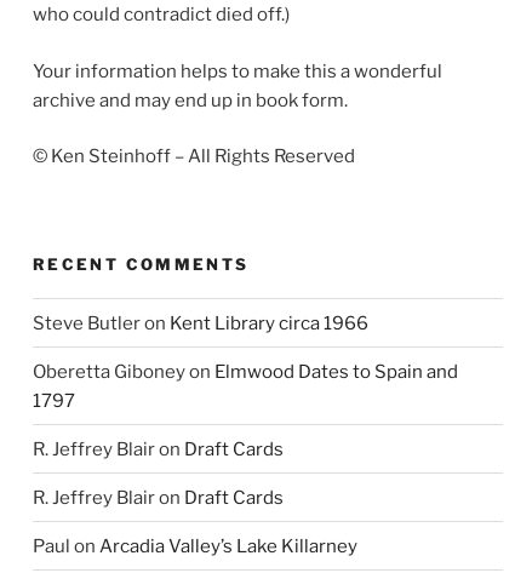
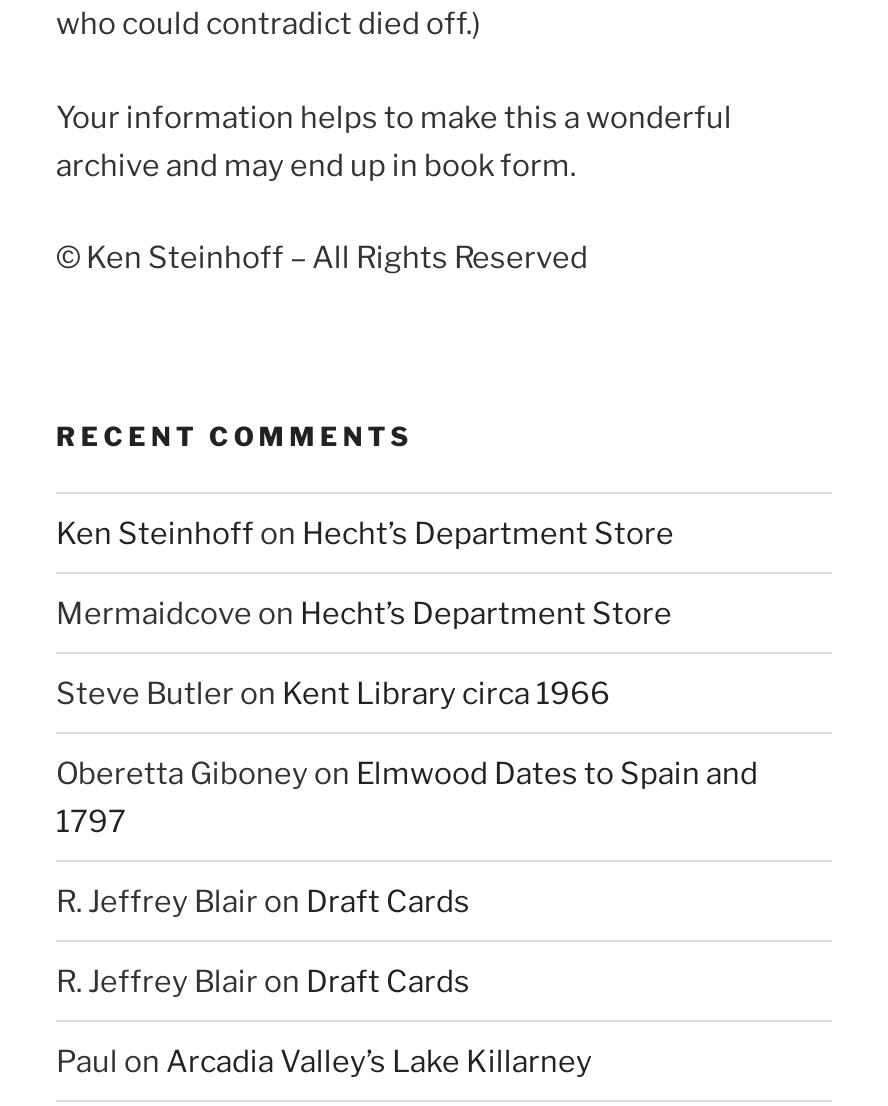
none -> [56,515,674,631] Ken Steinhoff on Hecht’s Department Store | Mermaidcove on Hecht’s Department Store

